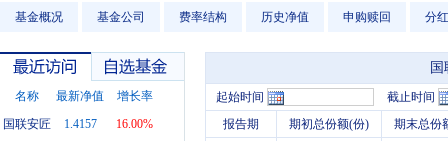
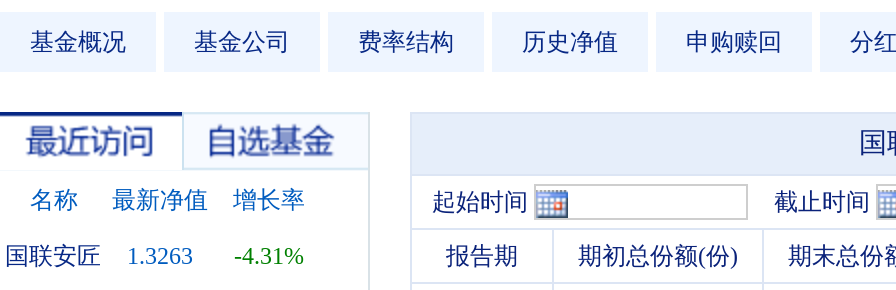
[63,117,96,131] 1.4157 -> [127,242,193,270] 1.3263
[116,117,153,131] 16.00% -> [234,242,304,270] -4.31%

